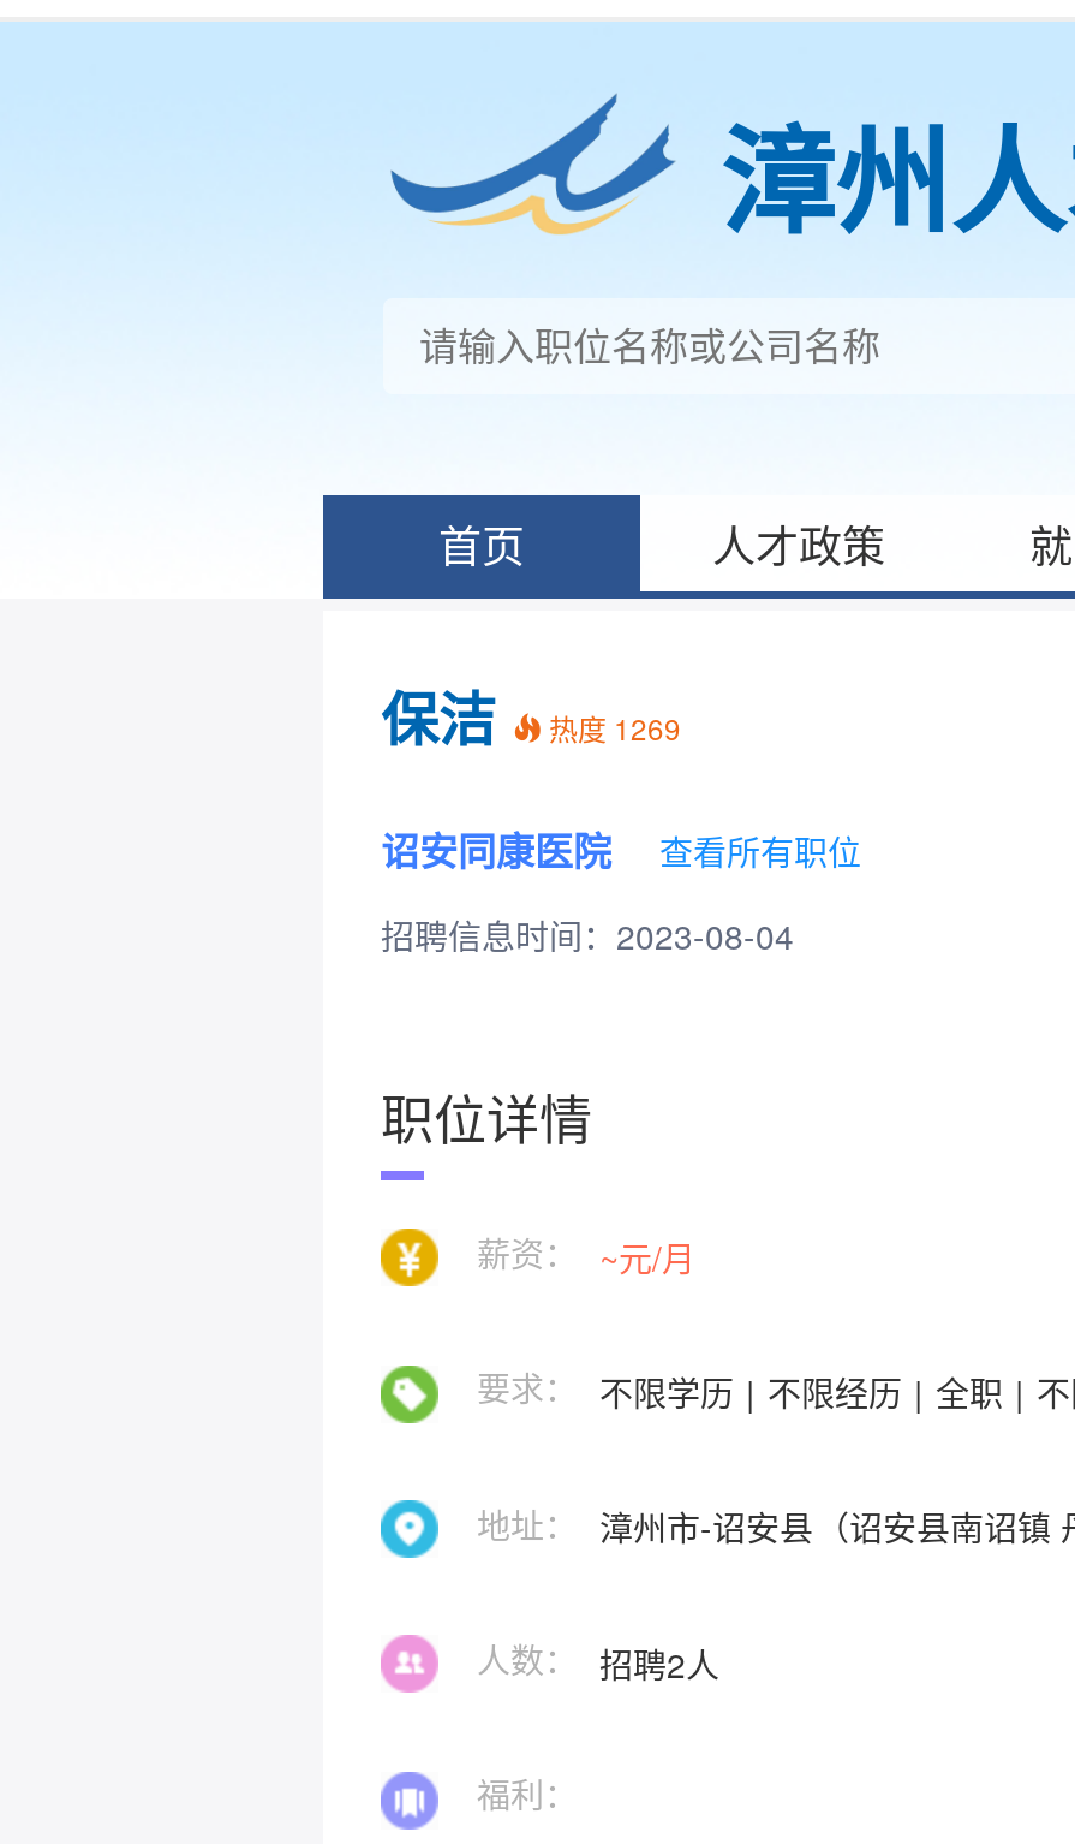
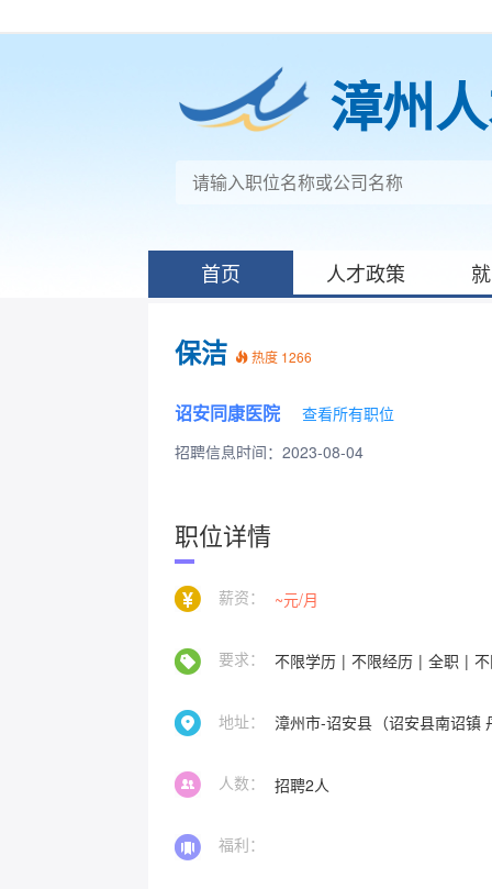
[381,676,681,757] 保洁 热度 1269 -> [175,333,312,370] 保洁 热度 1266

